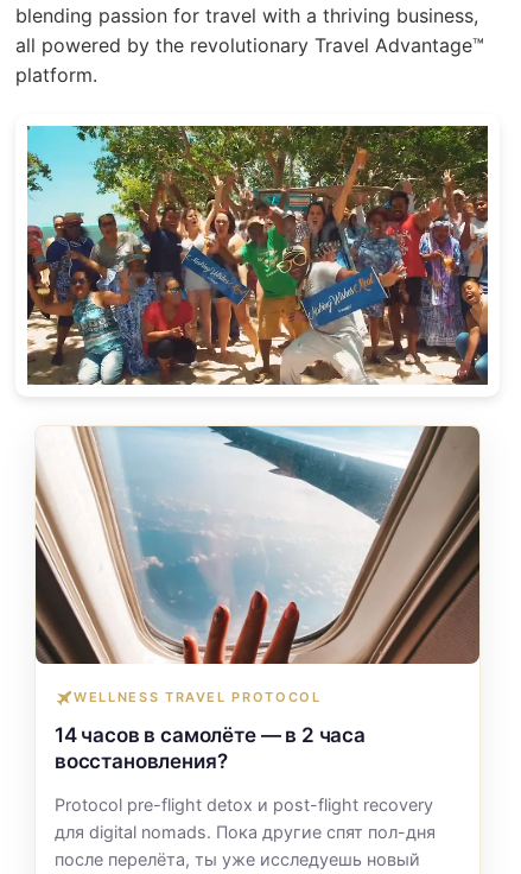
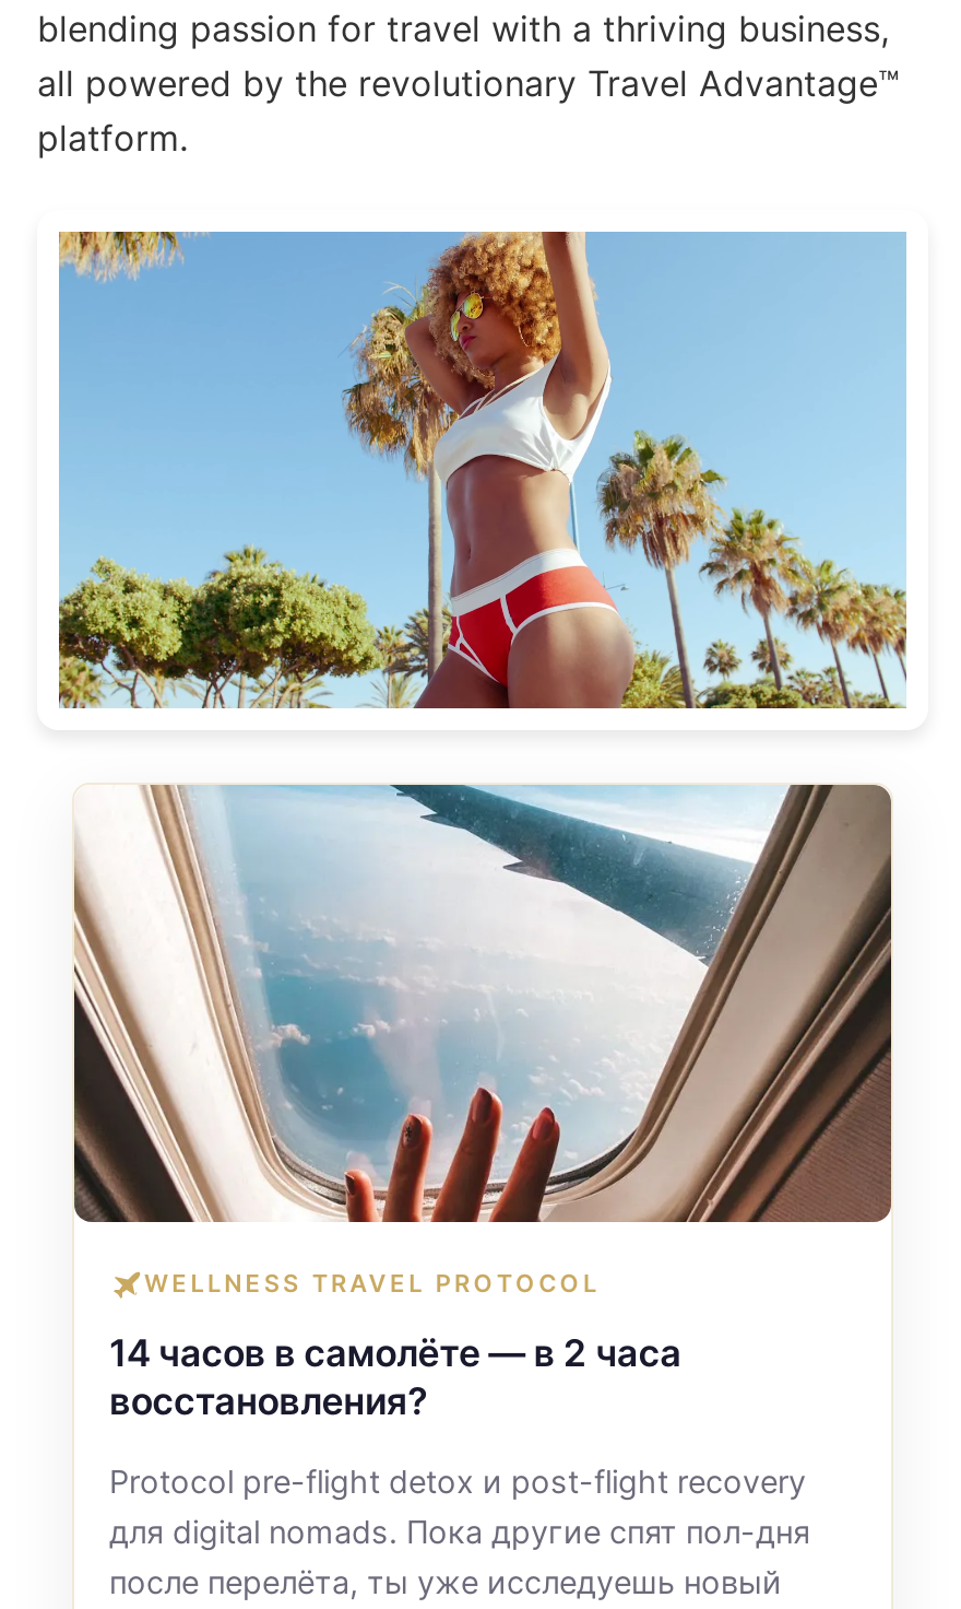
[26,125,489,386] [image] -> [57,230,909,710] [image]

